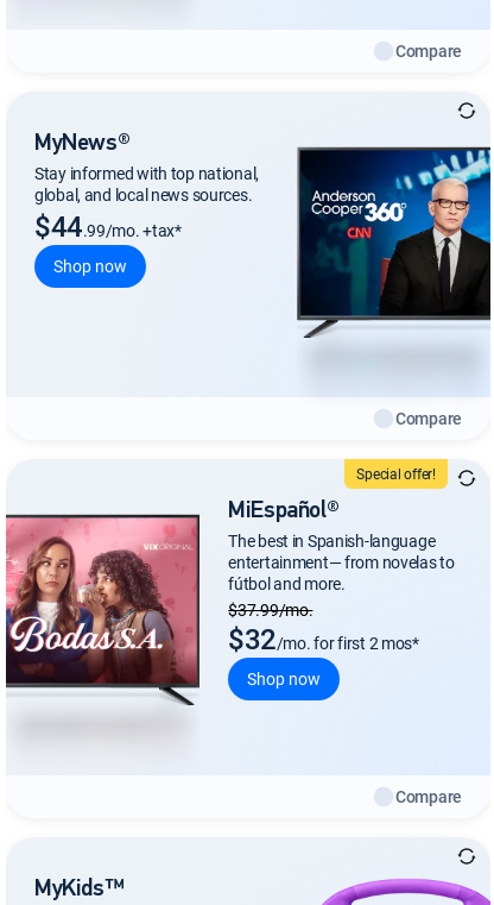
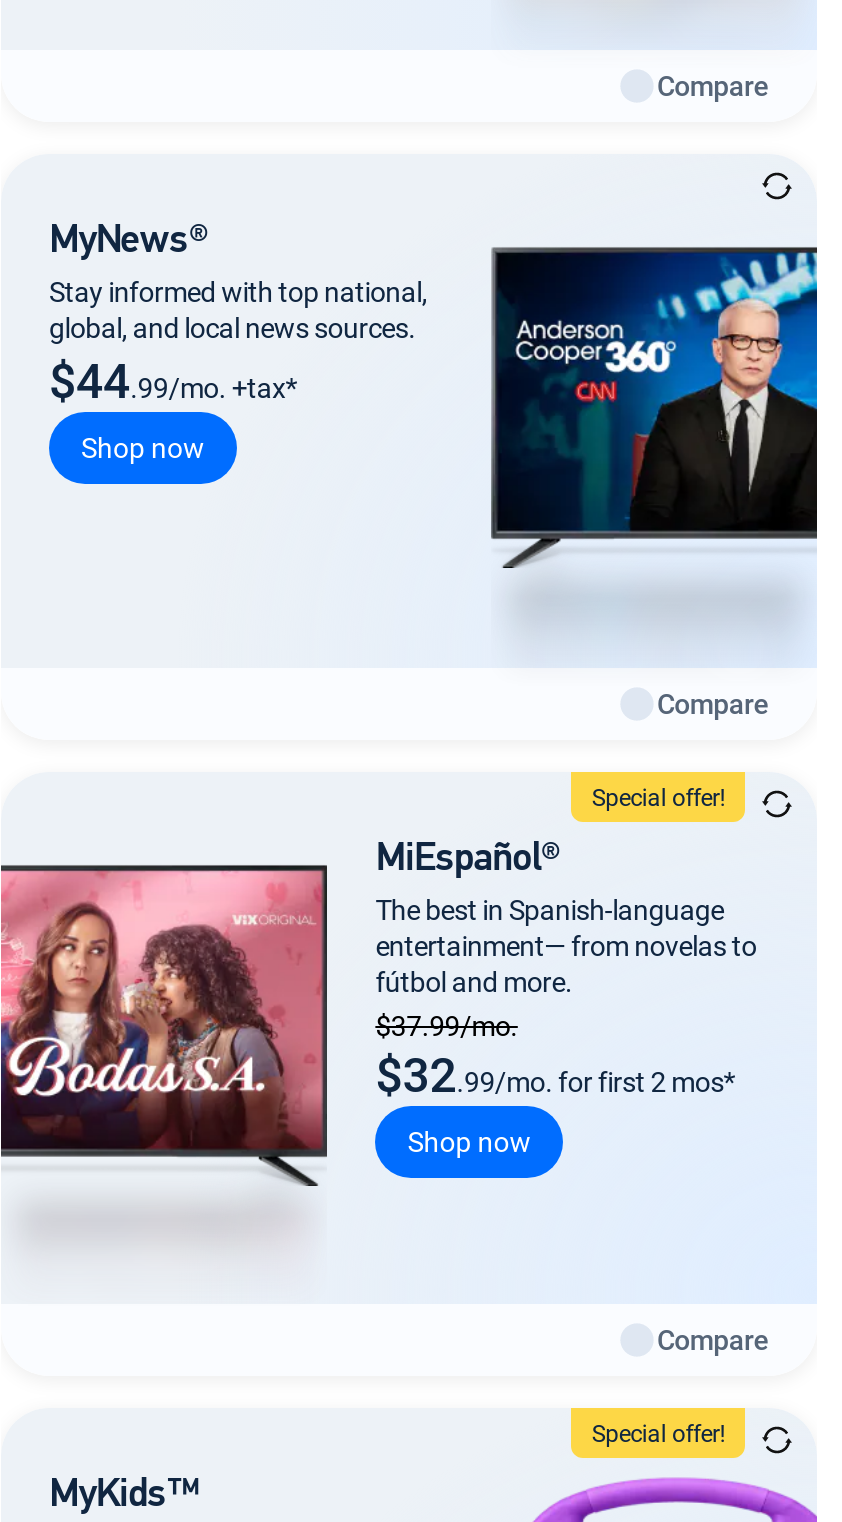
[228,619,419,657] $32/mo. for first 2 mos* -> [375,1041,735,1105] $32.99/mo. for first 2 mos*
none -> [592,1416,725,1448] Special offer!

